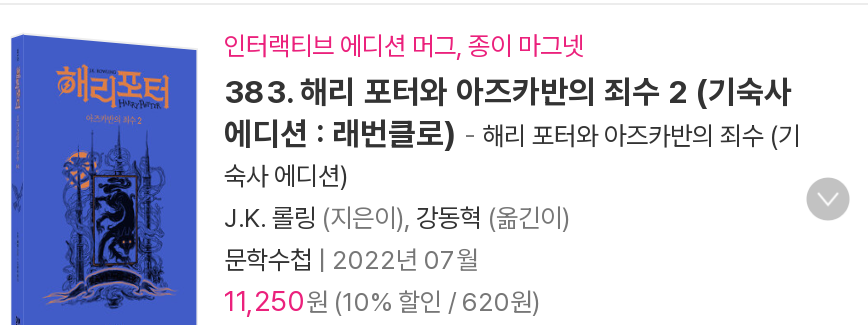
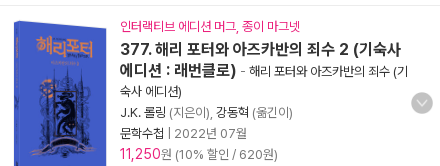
[224,73,792,111] 383. 해리 포터와 아즈카반의 죄수 2 (기숙사 -> [120,40,401,59] 377. 해리 포터와 아즈카반의 죄수 2 (기숙사

